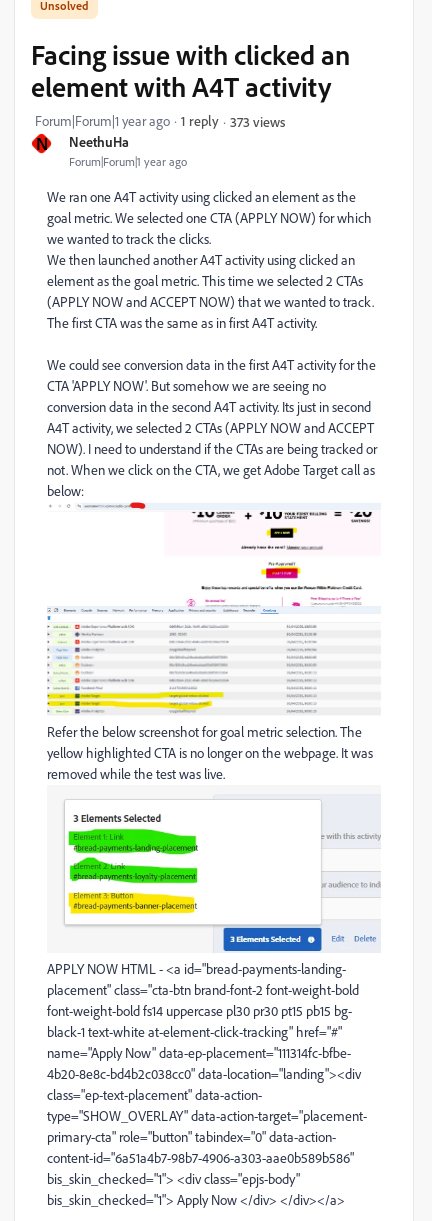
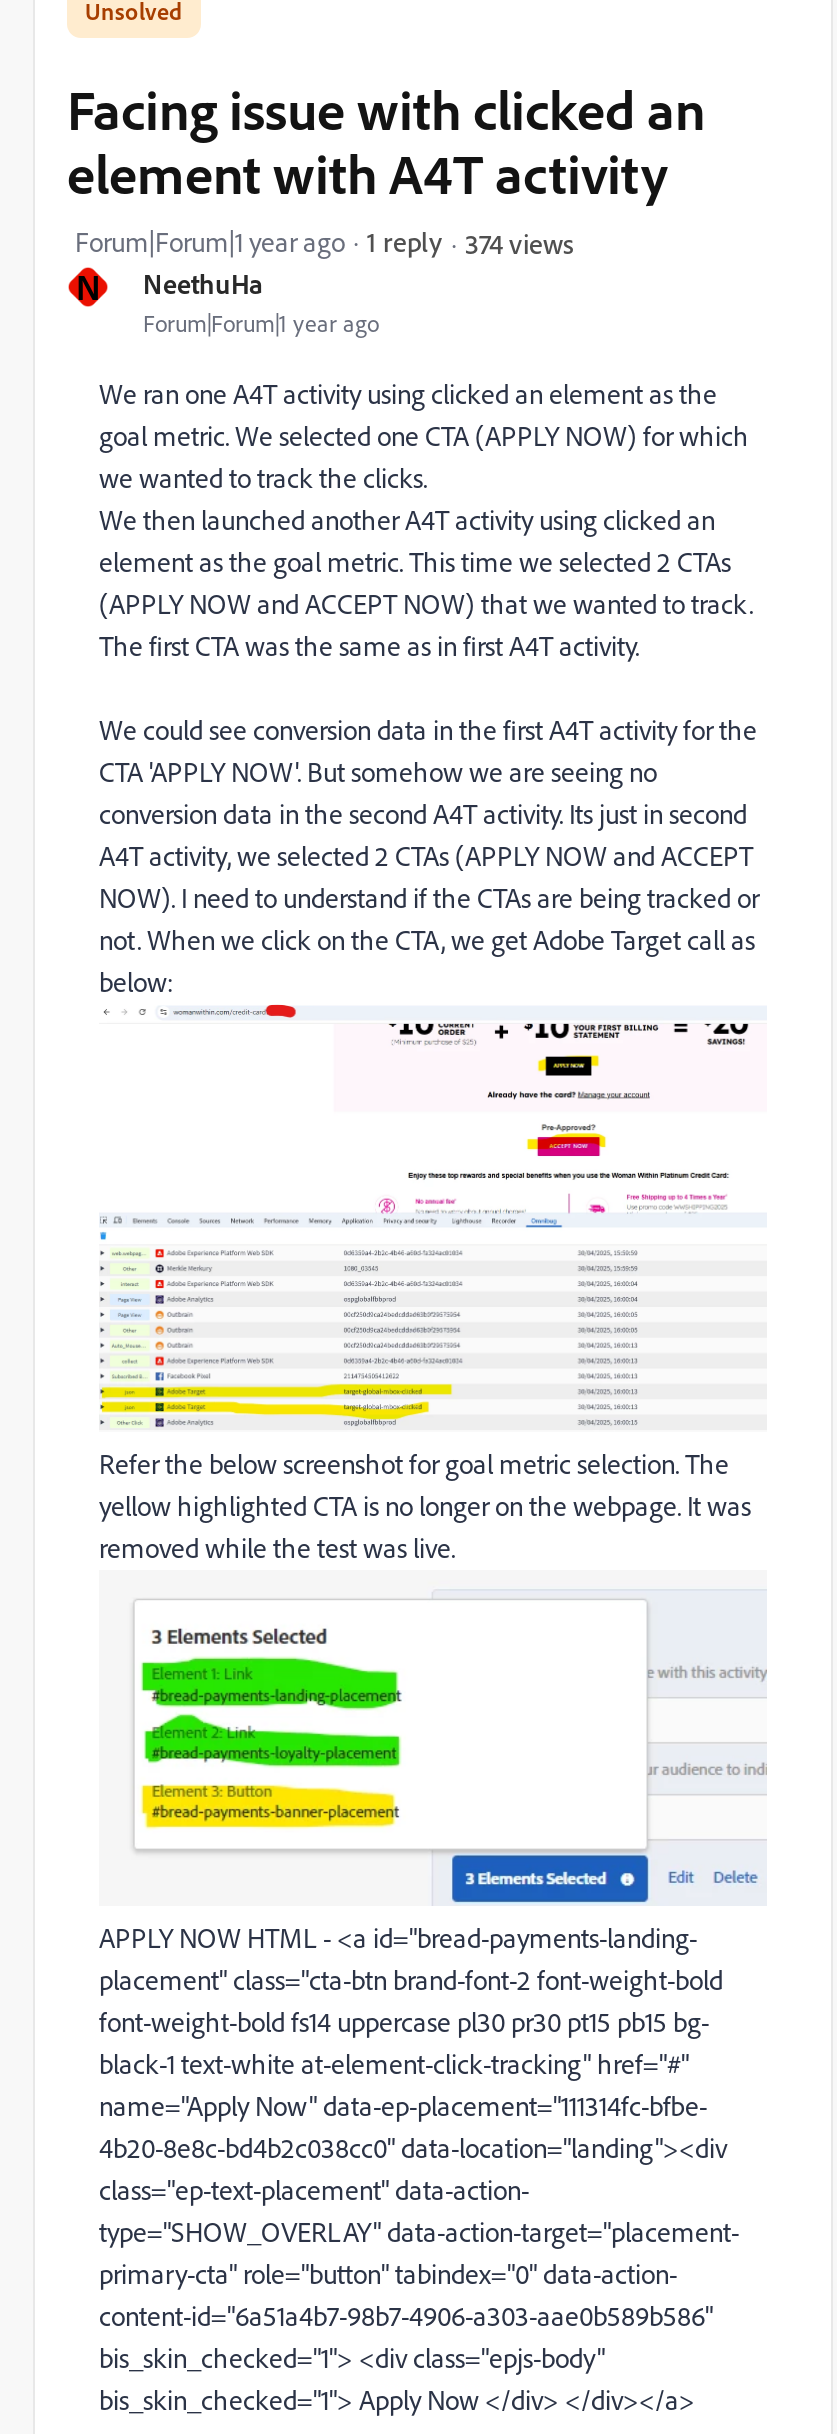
[230,112,285,129] 373 views -> [465,225,573,259] 374 views

